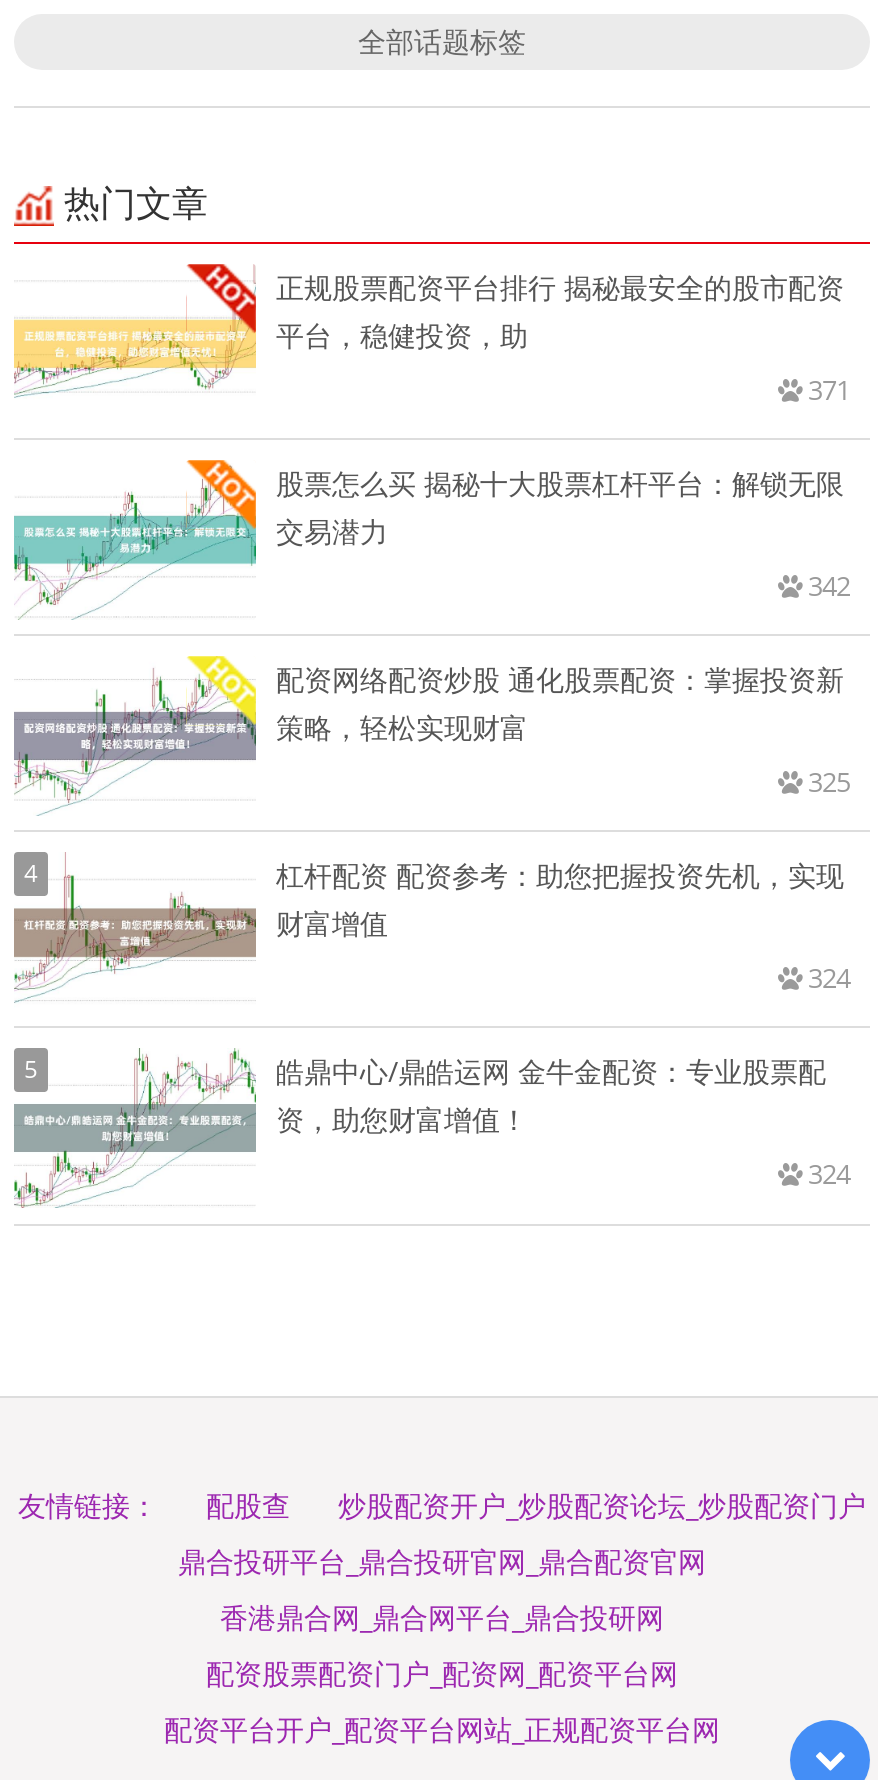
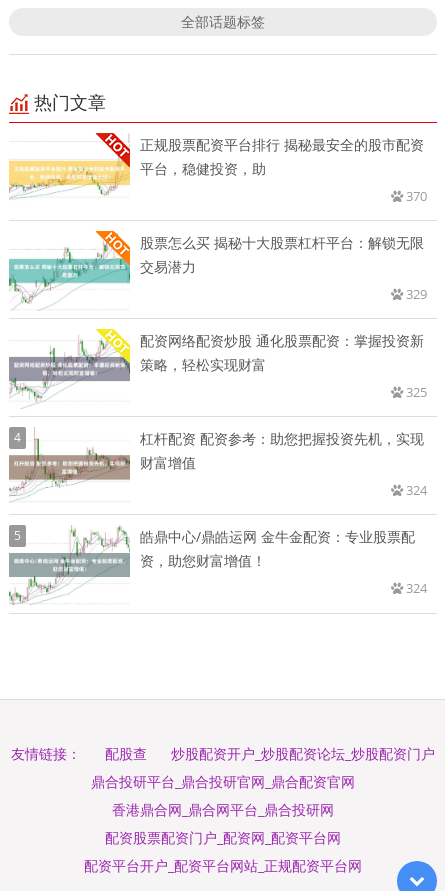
[808,372,850,408] 371 -> [406,187,427,205] 370
[808,568,850,604] 342 -> [406,285,427,303] 329

